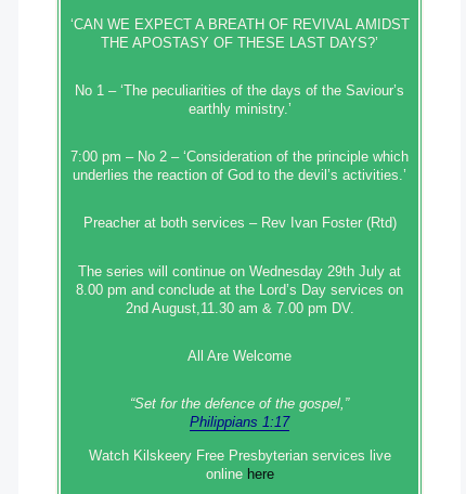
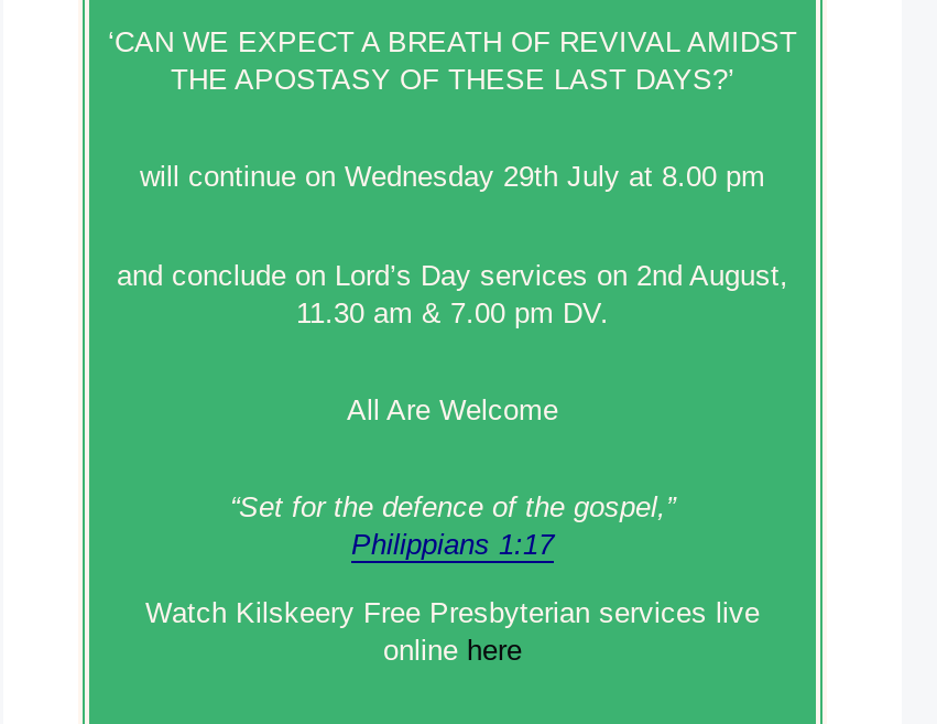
[70,82,409,316] No 1 – ‘The peculiarities of the days of the Saviour’s | earthly ministry.’ | 7:00 pm – No 2 – ‘Consideration of the principle which | underlies the reaction of God to the devil’s activities.’ | Preacher at both services – Rev Ivan Foster (Rtd) | The series will continue on Wednesday 29th July at | 8.00 pm and conclude at the Lord’s Day services on | 2nd August,11.30 am & 7.00 pm DV. -> [117,161,788,329] will continue on Wednesday 29th July at 8.00 pm | and conclude on Lord’s Day services on 2nd August, | 11.30 am & 7.00 pm DV.

